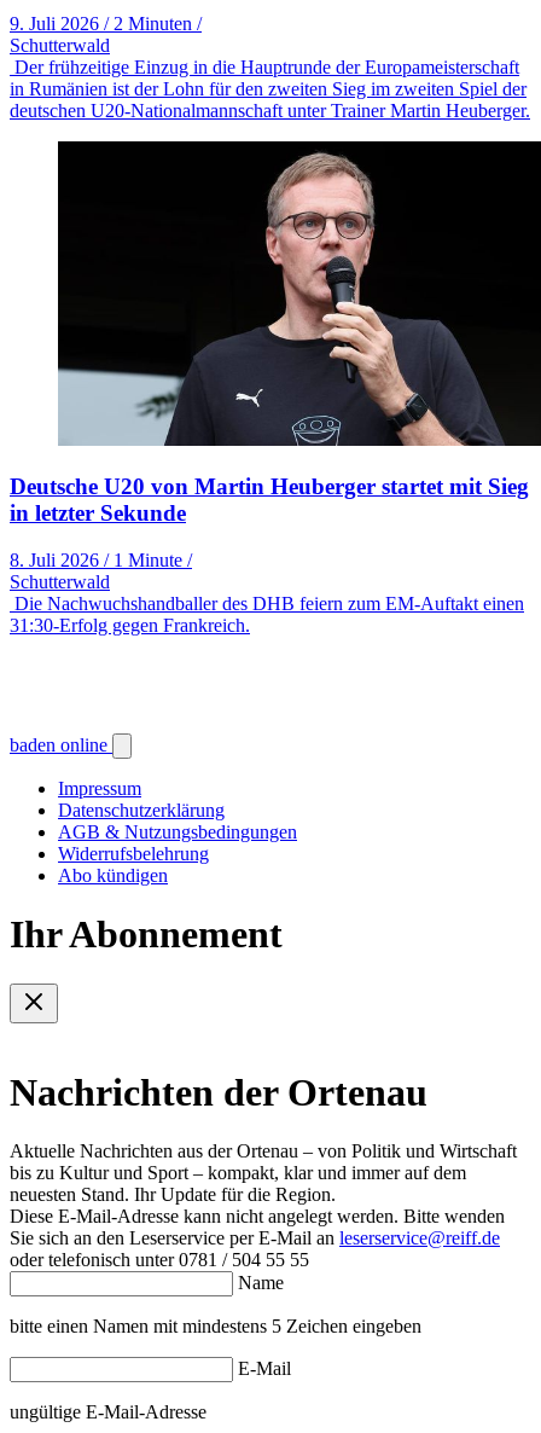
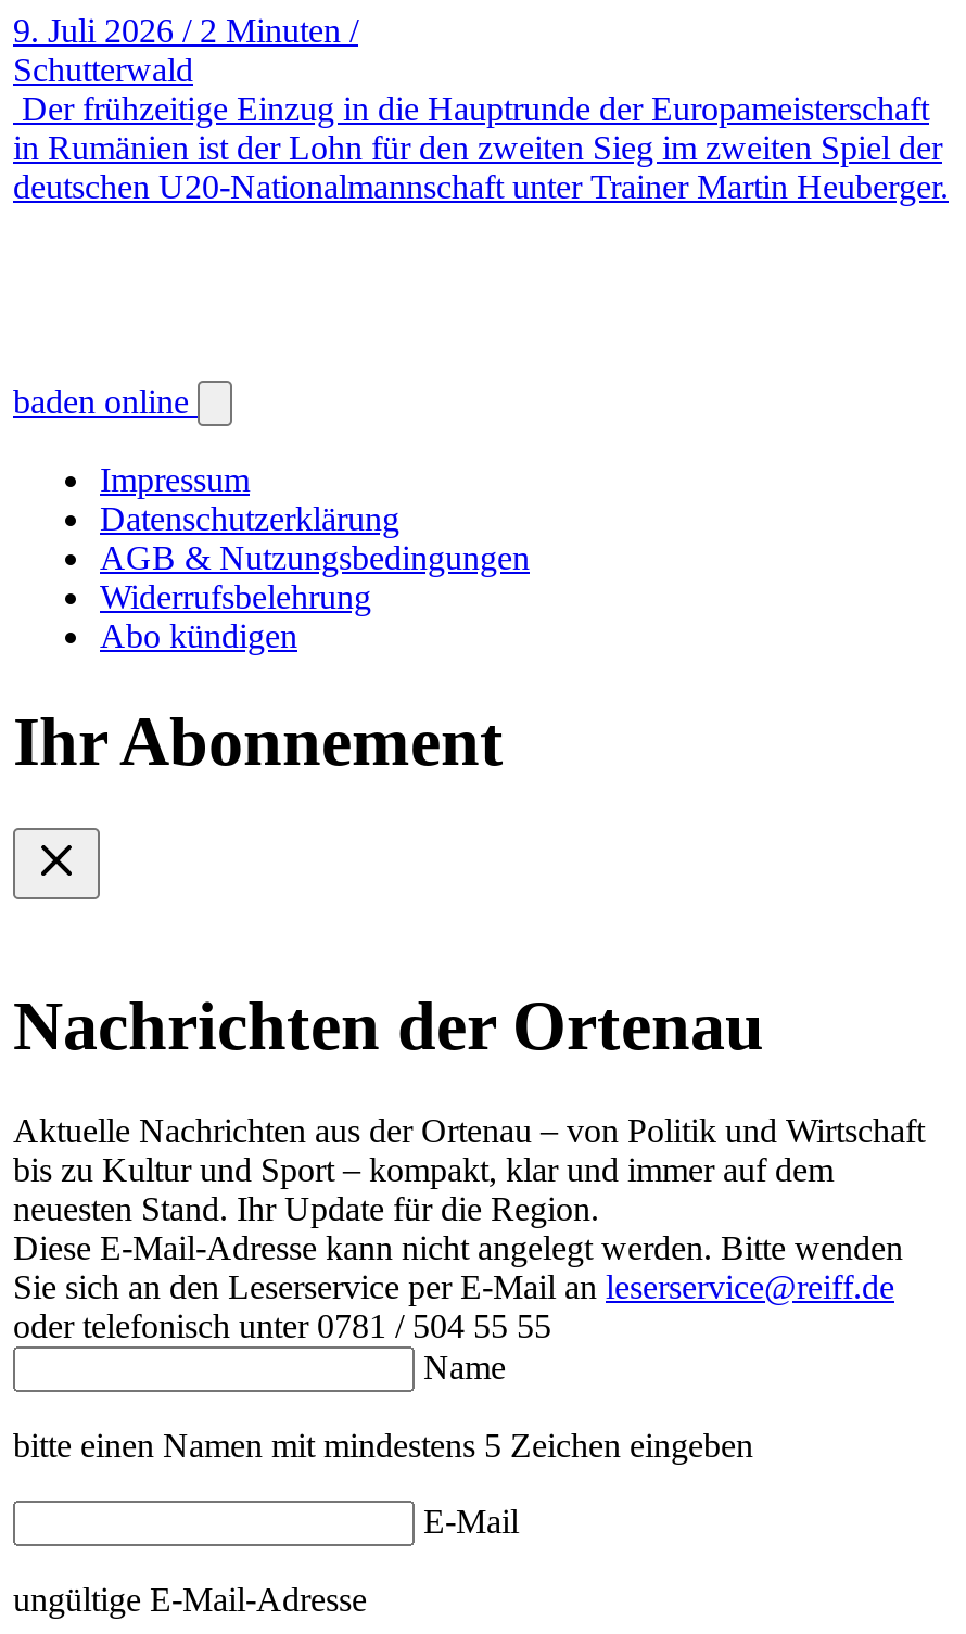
[10,140,537,635] [image] | Deutsche U20 von Martin Heuberger startet mit Sieg | in letzter Sekunde | 8. Juli 2026 / 1 Minute / | Schutterwald | Die Nachwuchshandballer des DHB feiern zum EM-Auftakt einen | 31:30-Erfolg gegen Frankreich. -> none

